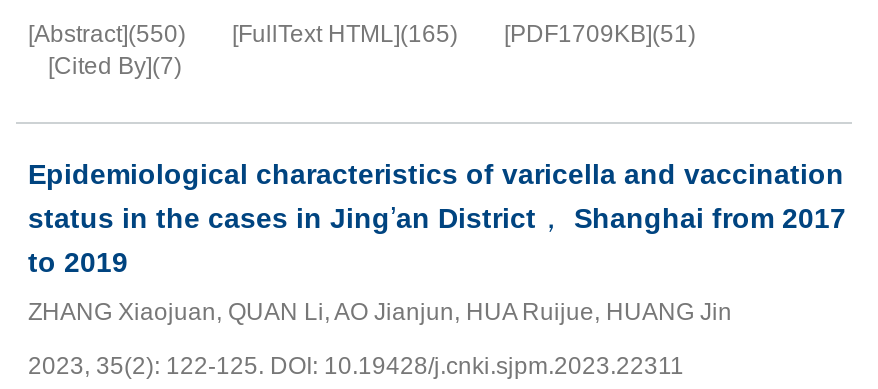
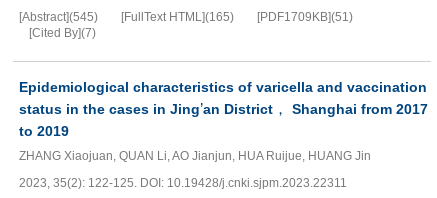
[28,20,696,48] [Abstract](550) [FullText HTML](165) [PDF1709KB](51) -> [19,10,353,24] [Abstract](545) [FullText HTML](165) [PDF1709KB](51)

